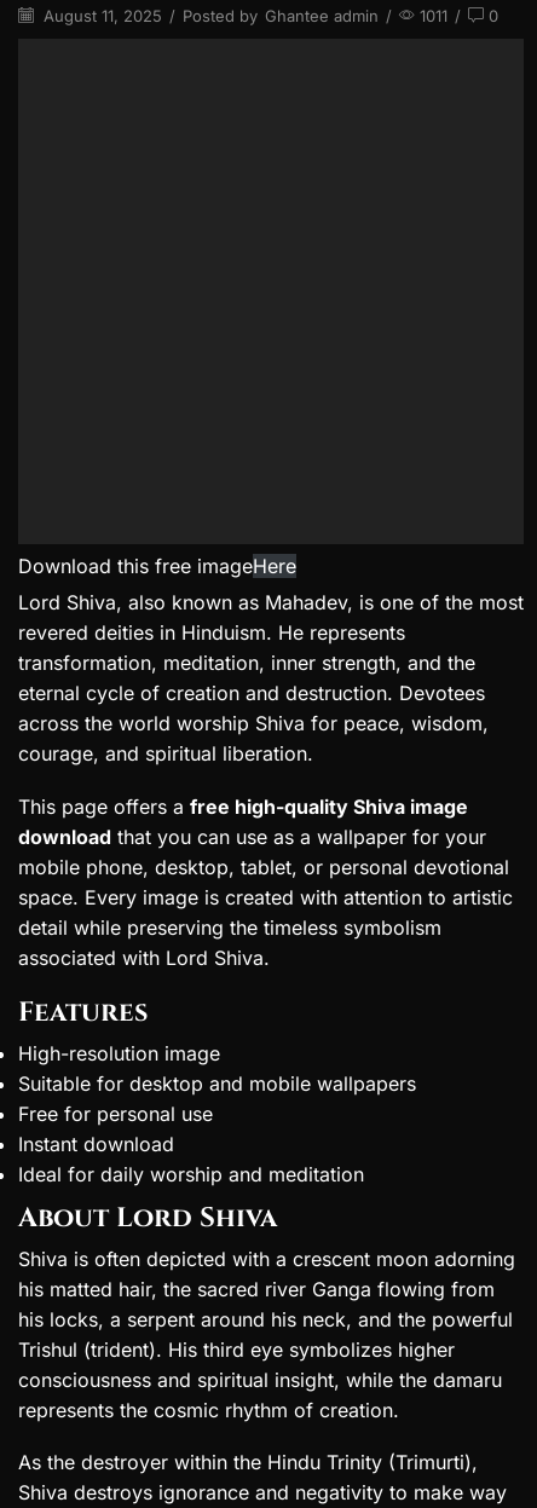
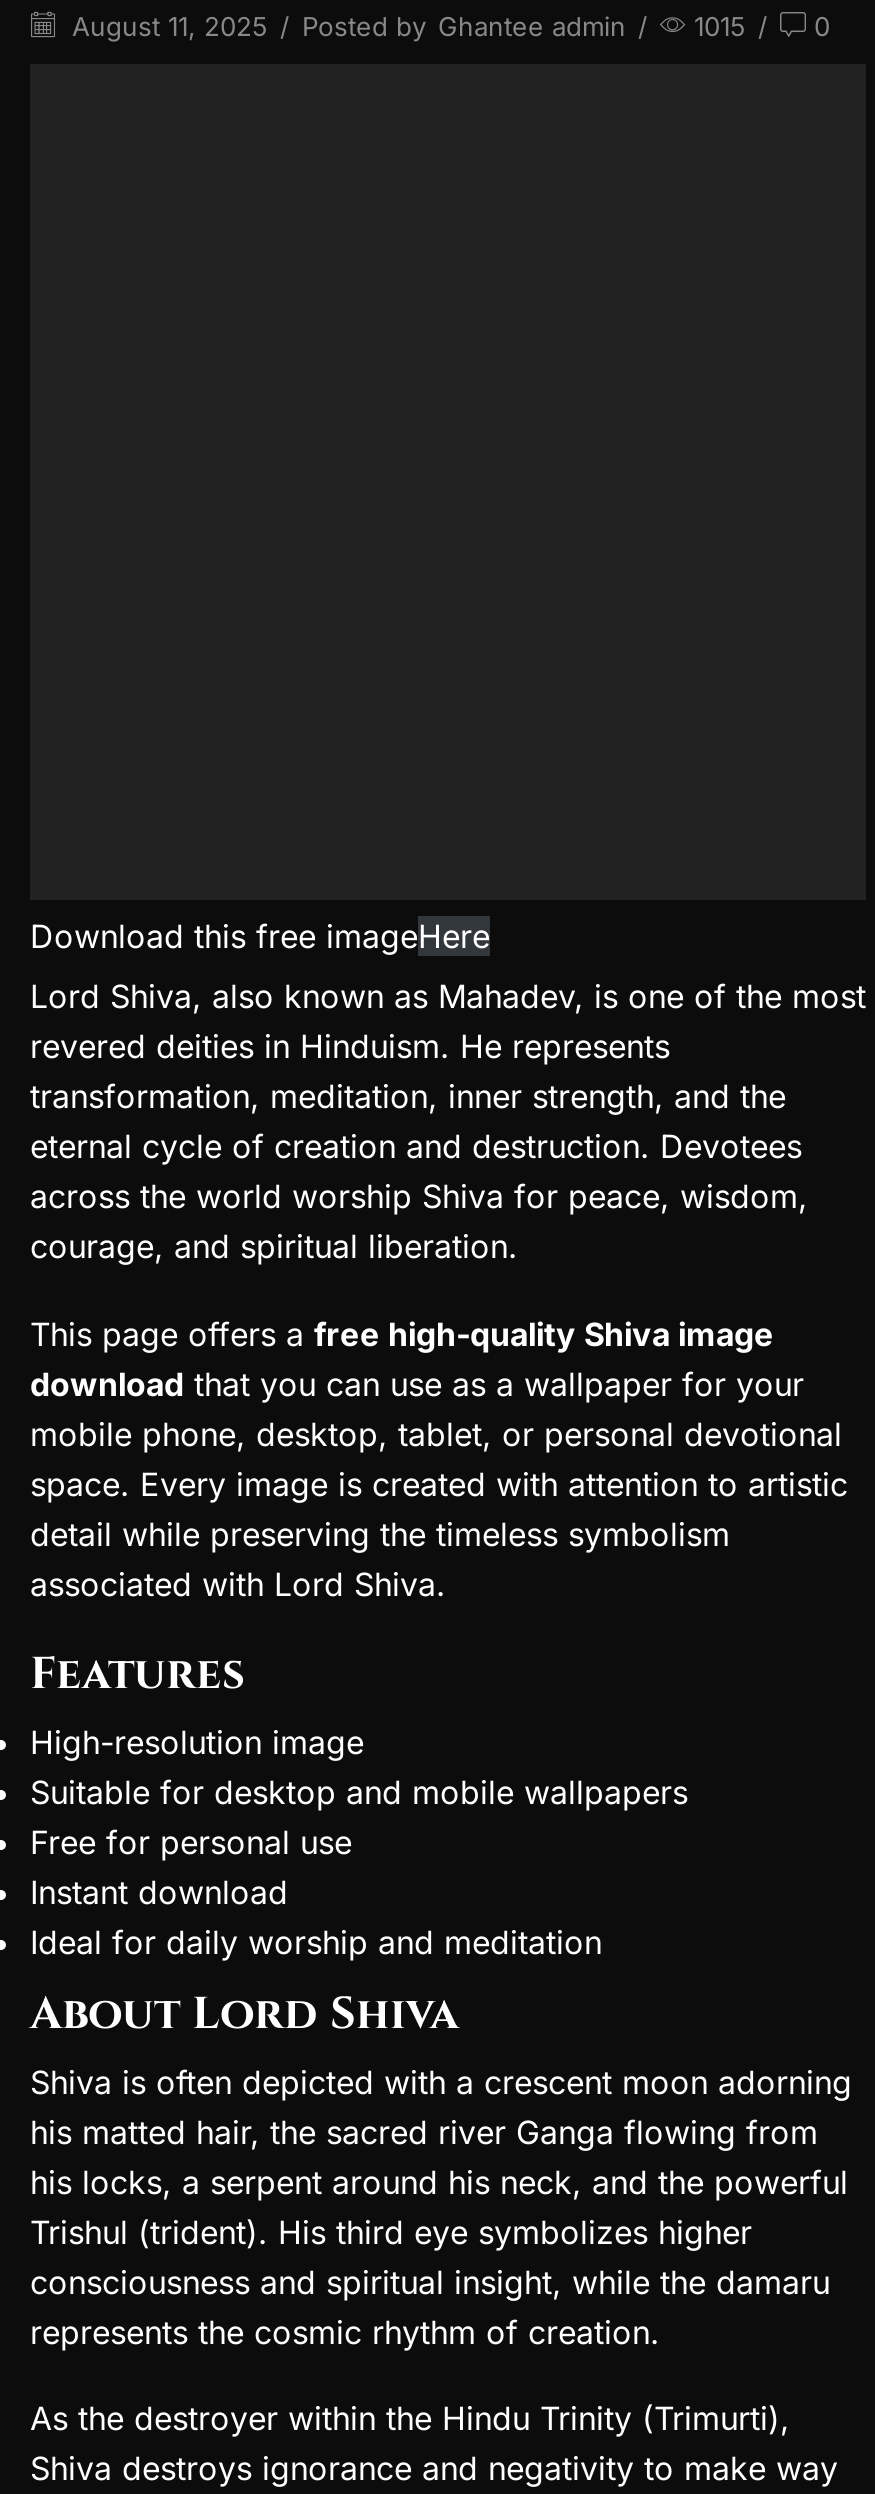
[39,6,498,25] August 11, 2025 / Posted by Ghantee admin / 1011 / 0 -> [64,9,830,41] August 11, 2025 / Posted by Ghantee admin / 1015 / 0

